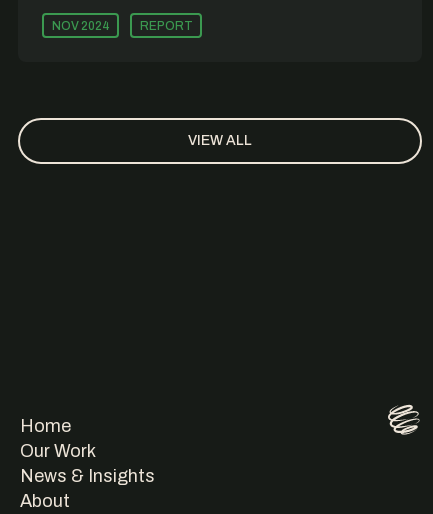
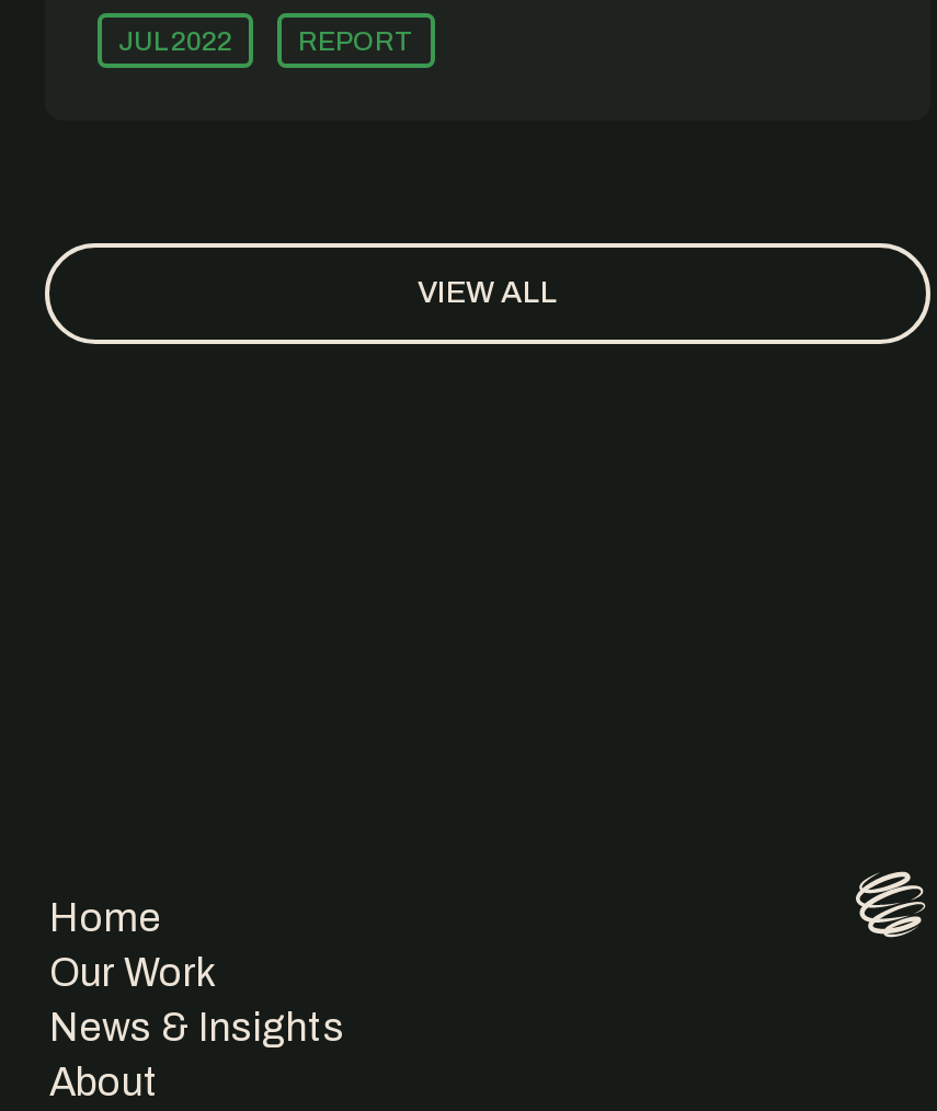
[51,19,109,33] NOV 2024 -> [118,25,232,56] JUL 2022

